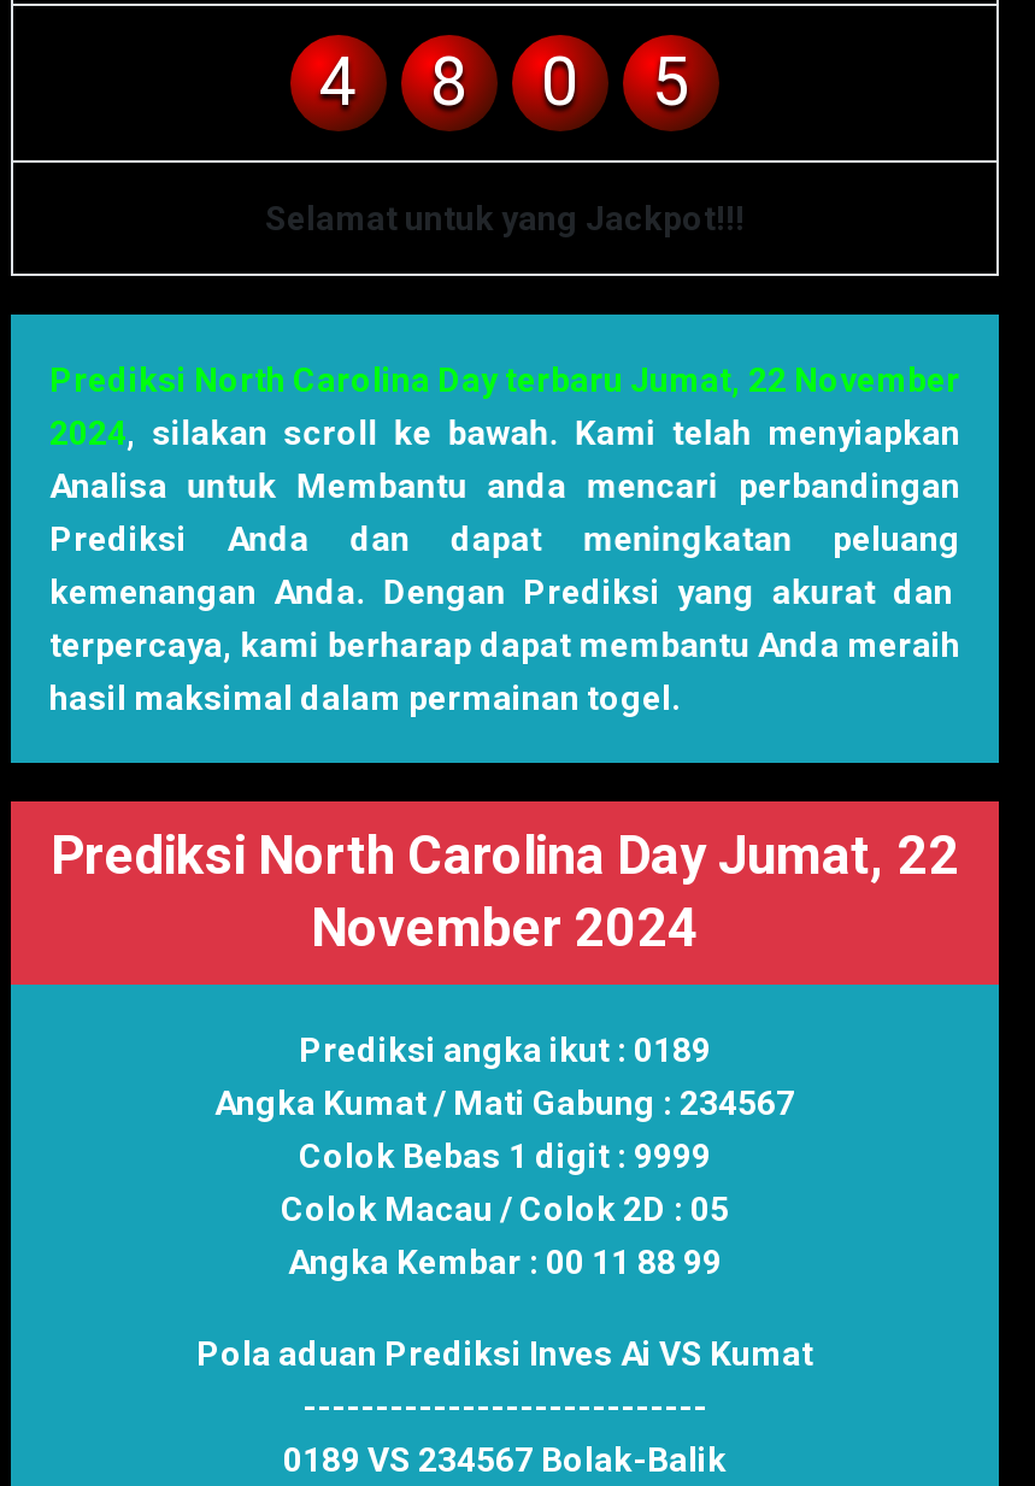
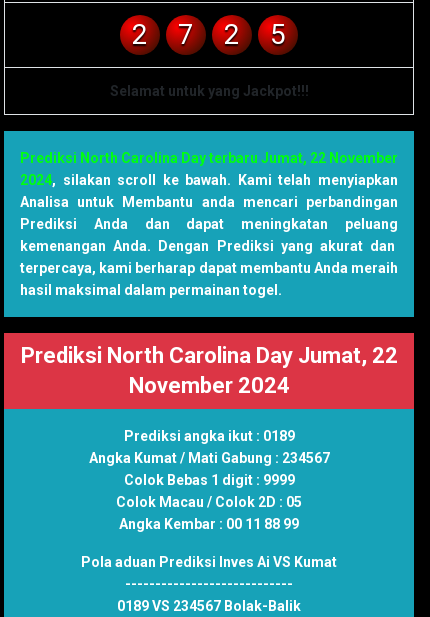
[319,42,358,122] 4 -> [132,18,148,51] 2
[430,42,469,122] 8 -> [178,18,194,51] 7
[541,42,580,122] 0 -> [224,18,240,51] 2

